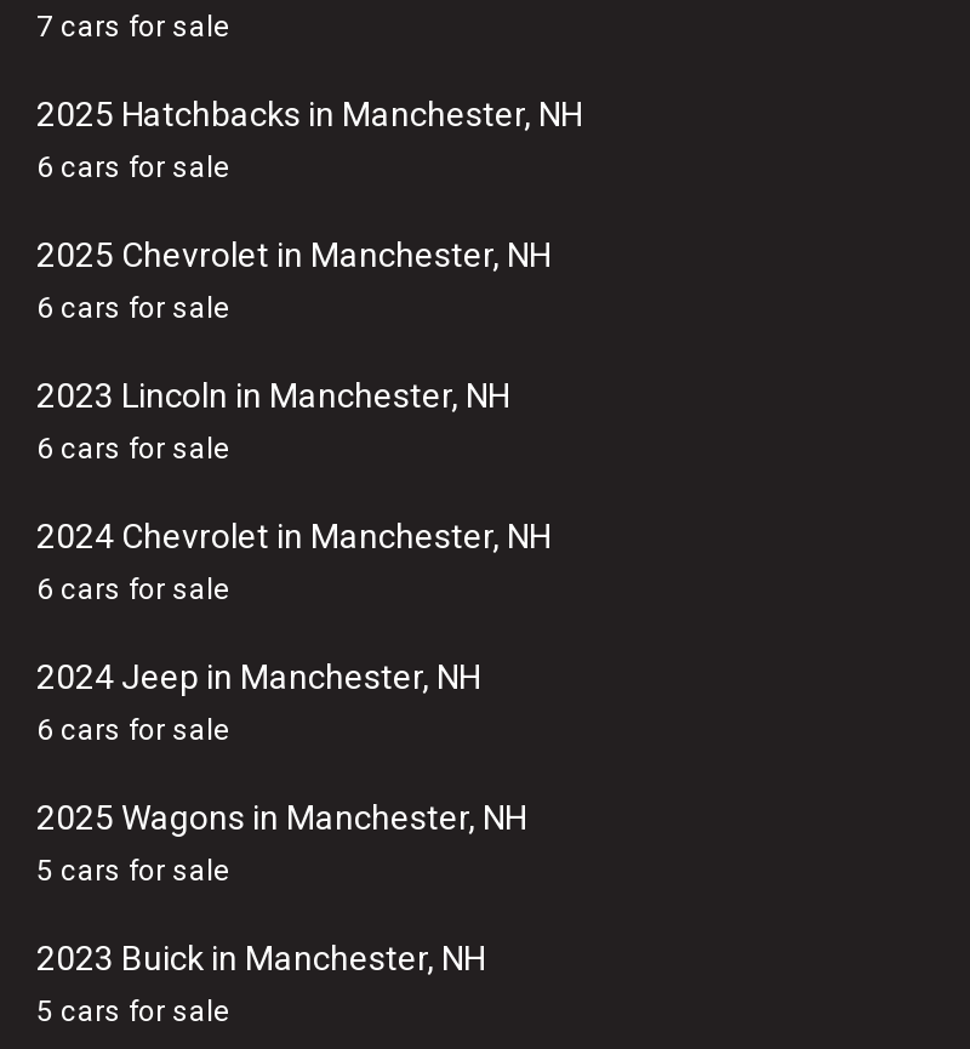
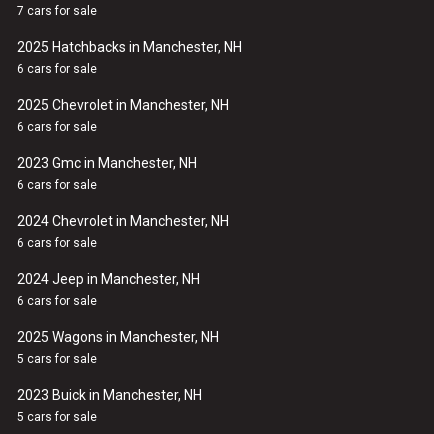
[36,376,509,415] 2023 Lincoln in Manchester, NH -> [17,155,197,171] 2023 Gmc in Manchester, NH

